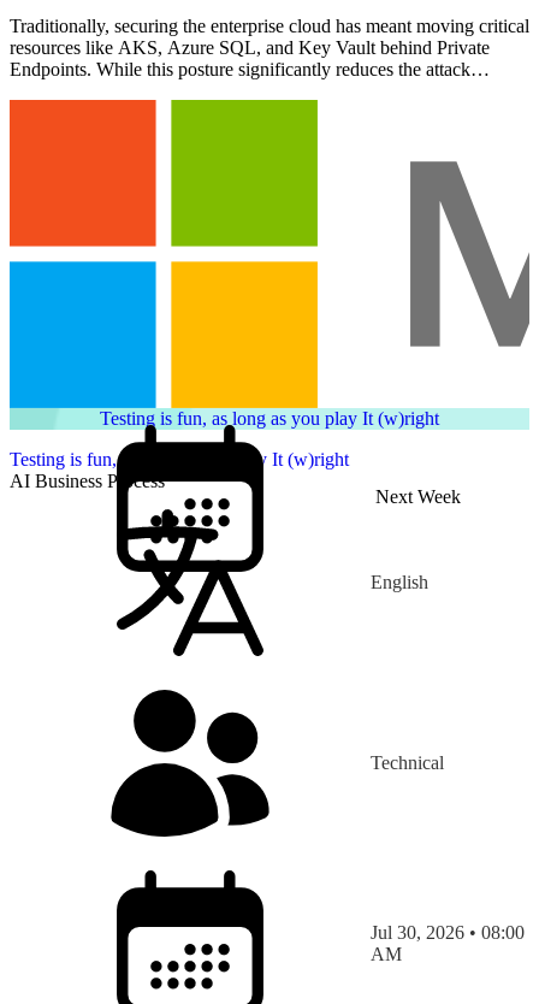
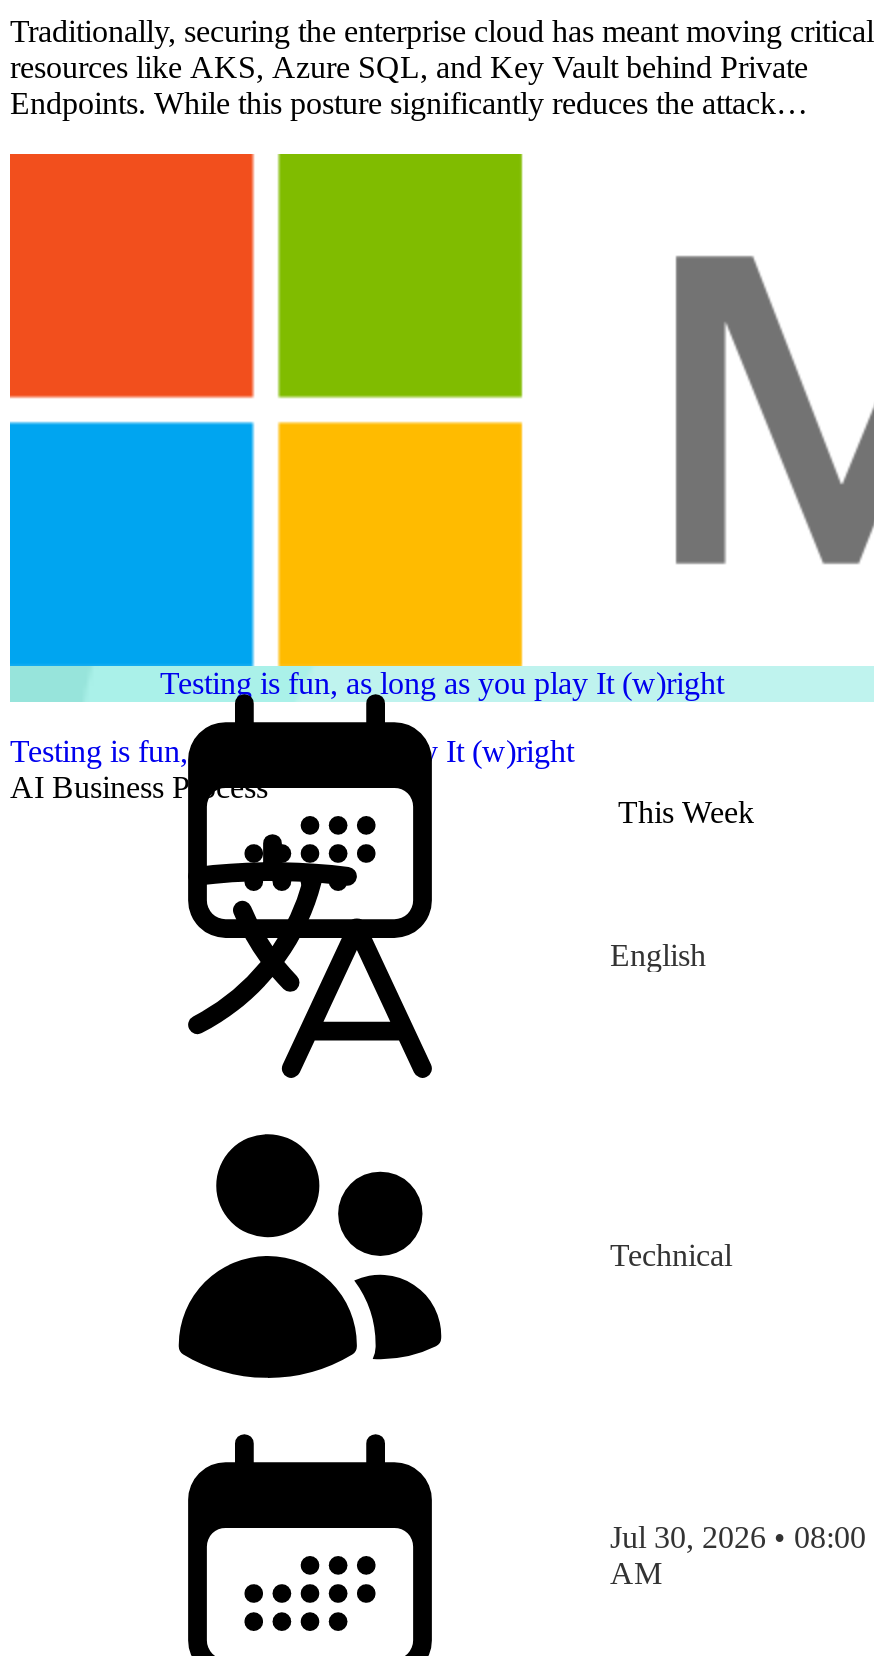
[371,486,461,506] Next Week -> [610,795,754,829] This Week

